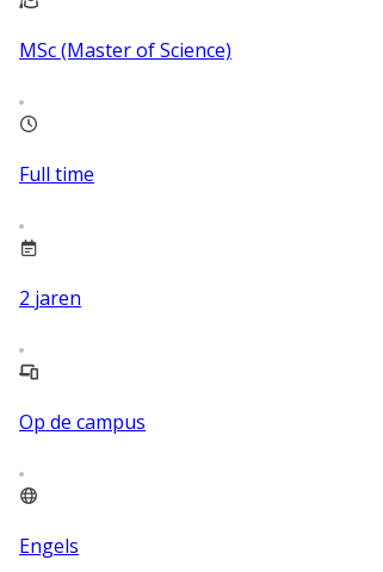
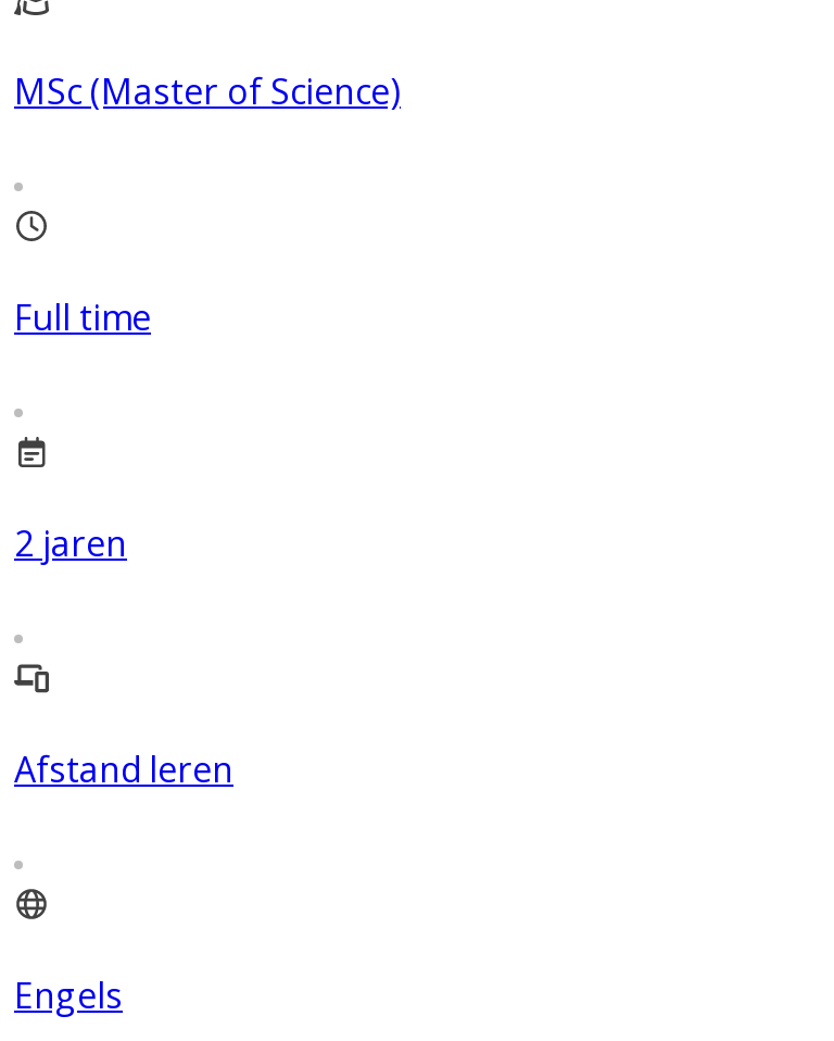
[19,408,146,434] Op de campus -> [14,745,233,792] Afstand leren

